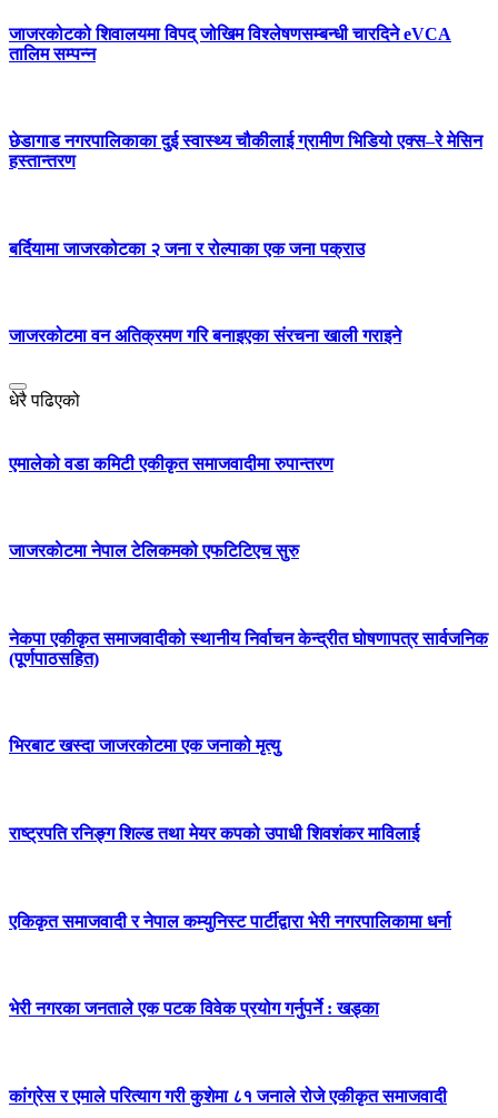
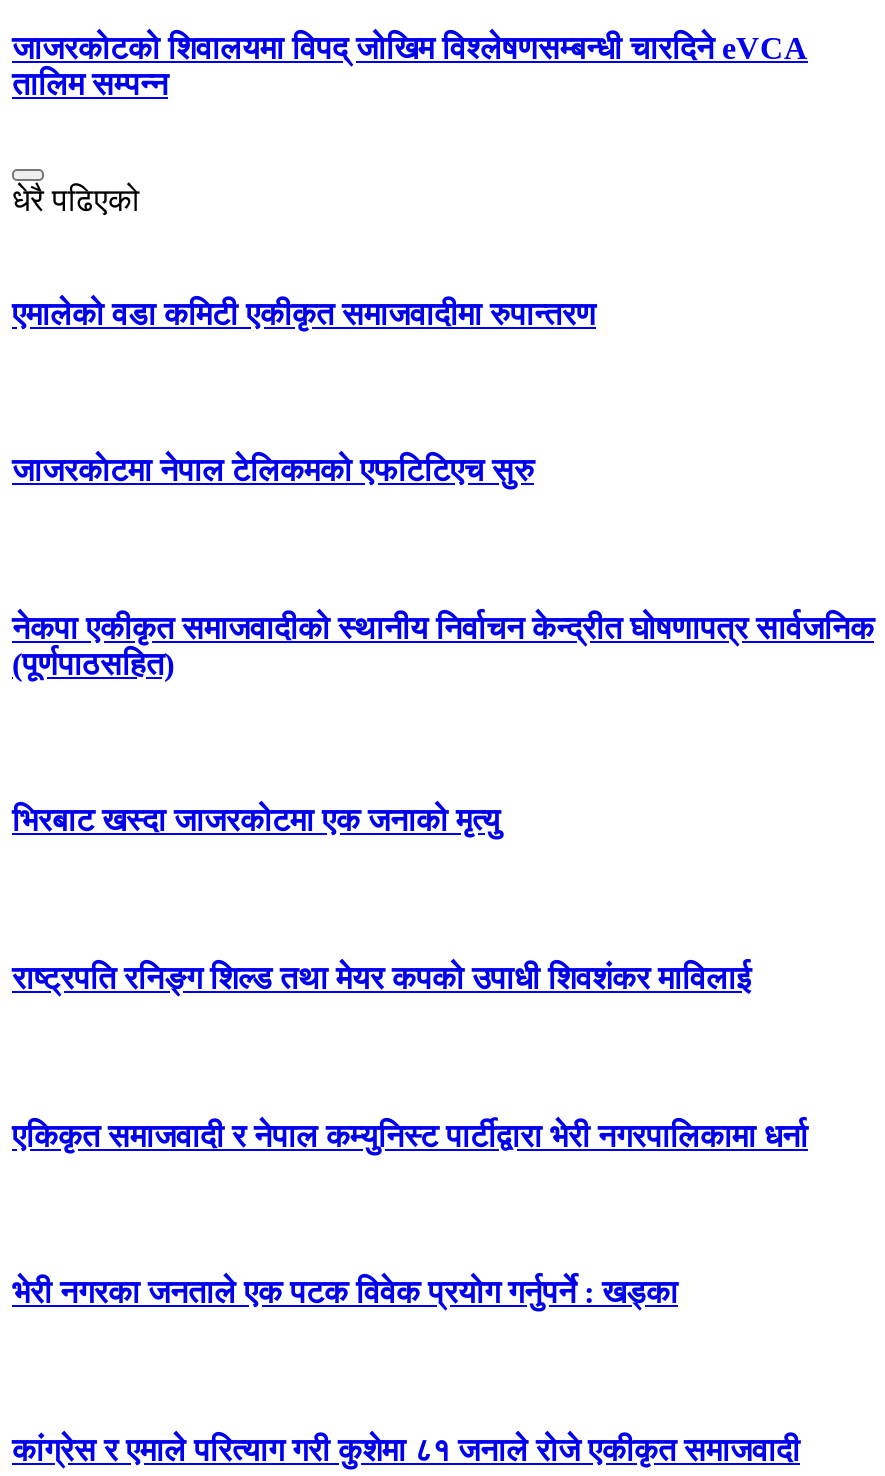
[9,132,482,171] छेडागाड नगरपालिकाका दुई स्वास्थ्य चौकीलाई ग्रामीण भिडियो एक्स–रे मेसिन | हस्तान्तरण -> none
[9,239,365,258] बर्दियामा जाजरकोटका २ जना र रोल्पाका एक जना पक्राउ -> none
[9,327,401,346] जाजरकोटमा वन अतिक्रमण गरि बनाइएका संरचना खाली गराइने -> none

